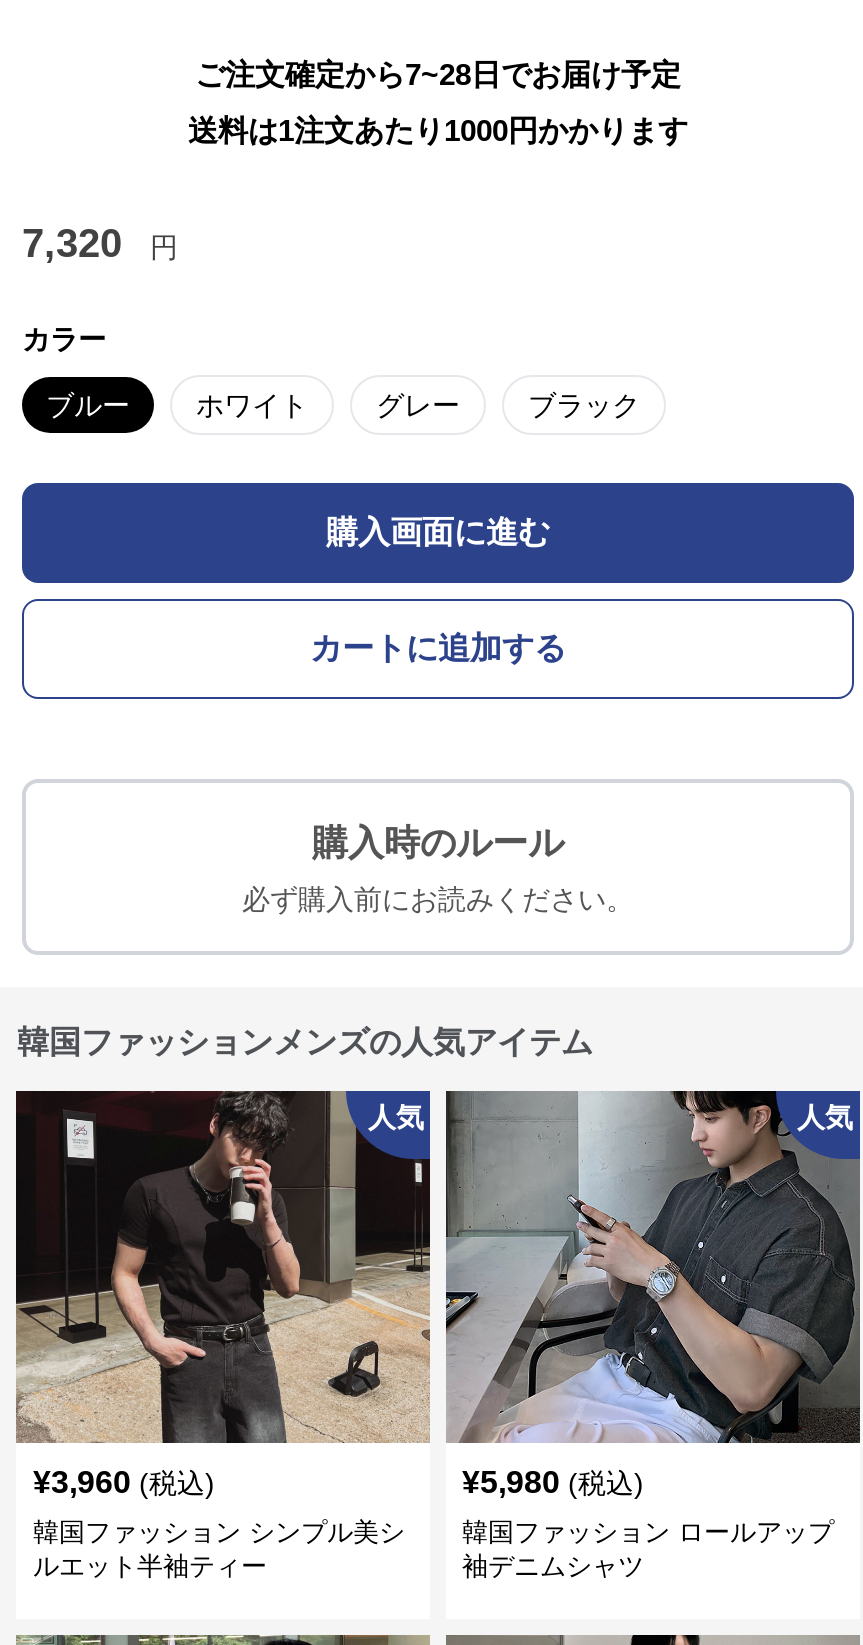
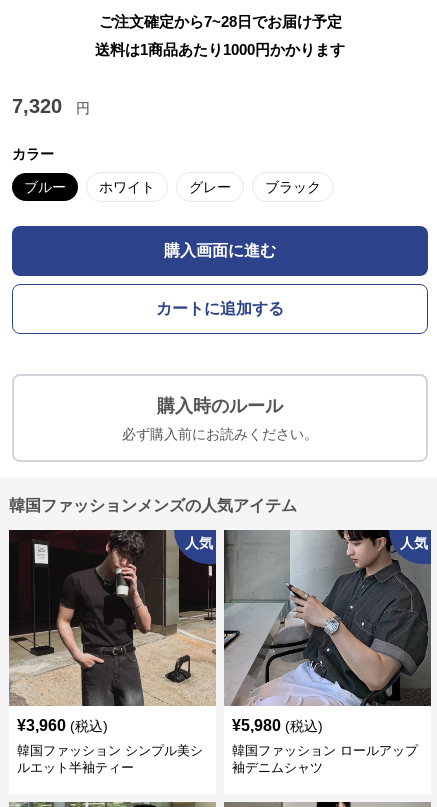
[188,113,688,147] 送料は1注文あたり1000円かかります -> [95,41,345,58] 送料は1商品あたり1000円かかります

